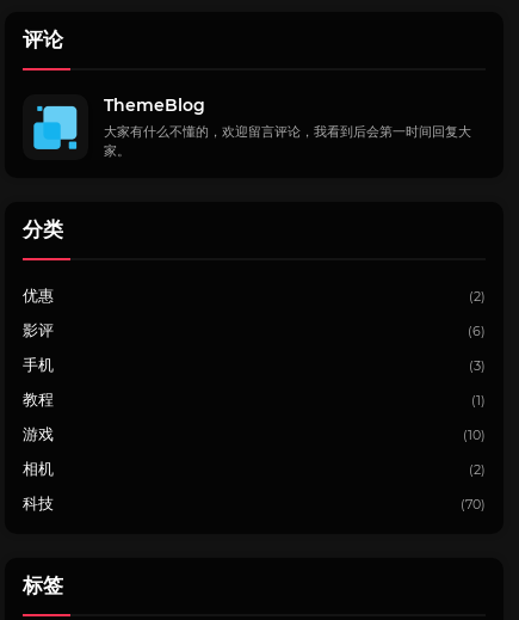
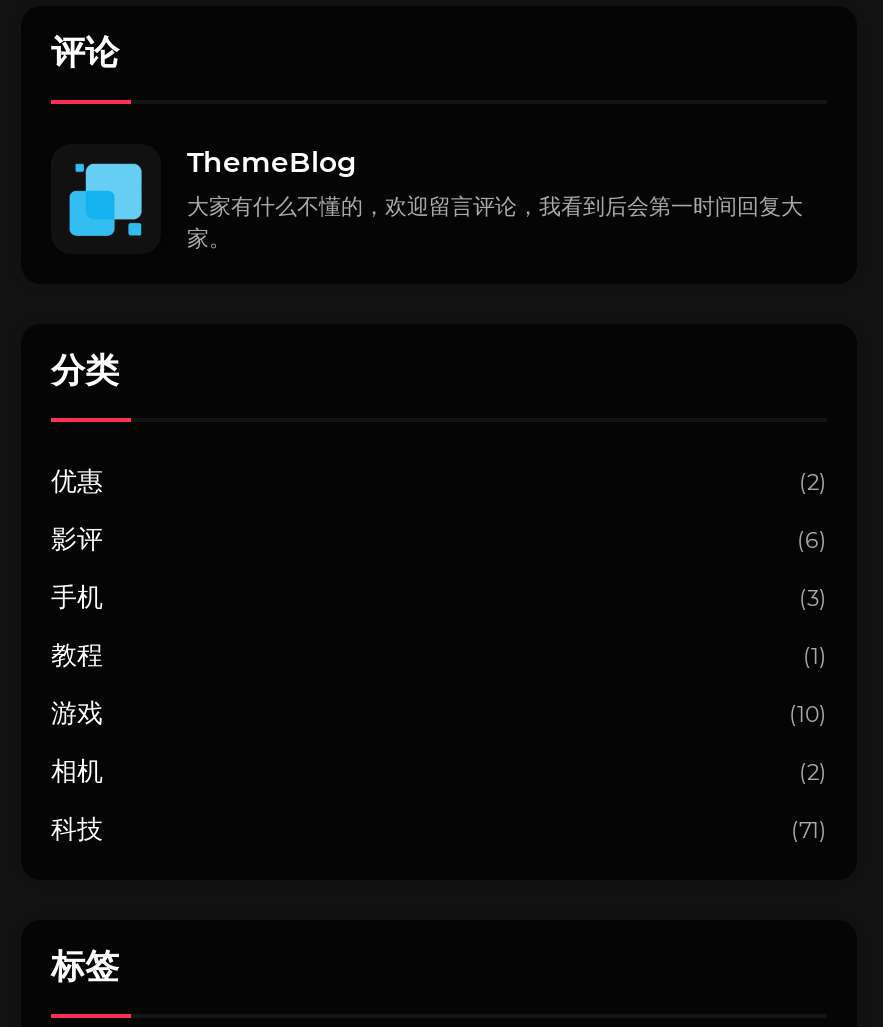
[461,496,486,512] (70) -> [791,816,827,844] (71)

